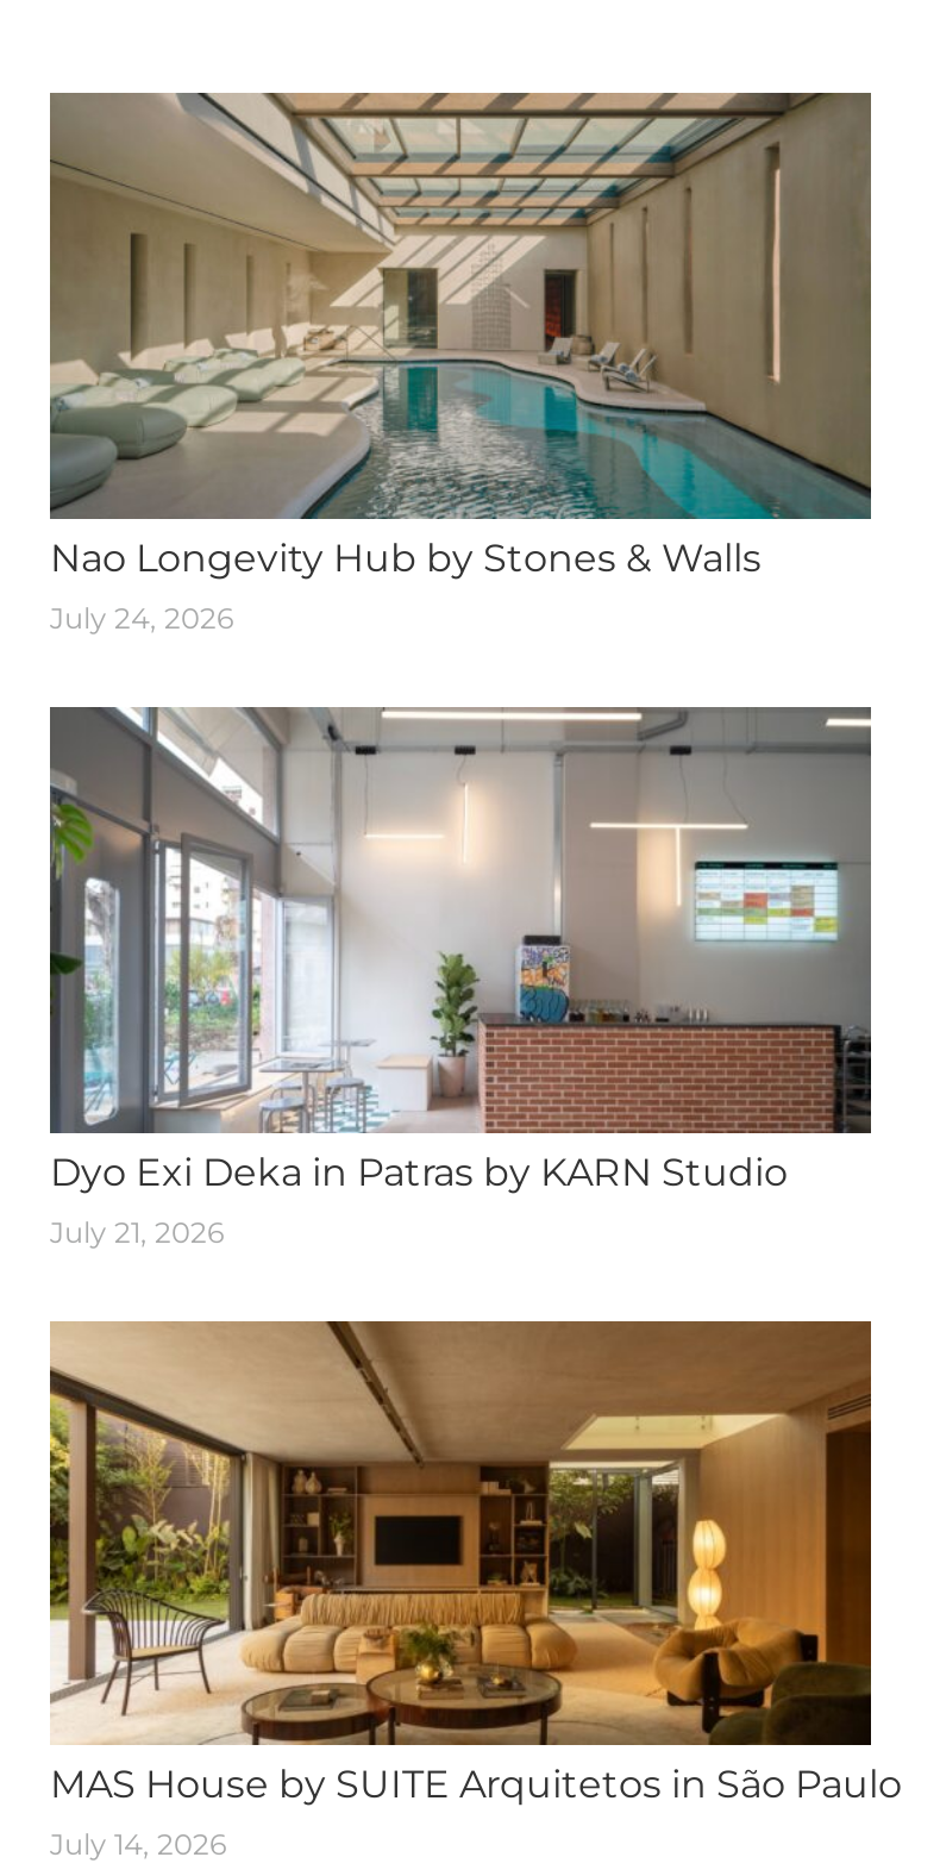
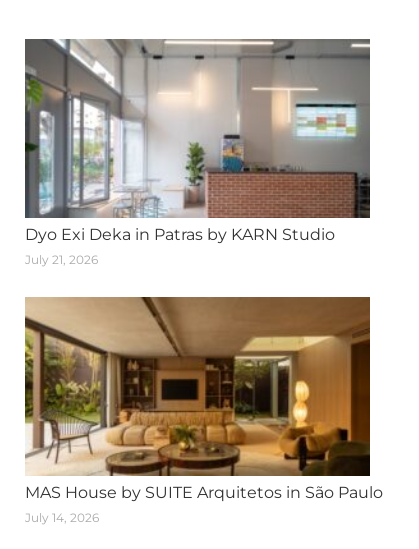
[48,90,871,635] [image] | Nao Longevity Hub by Stones & Walls | July 24, 2026 -> none

